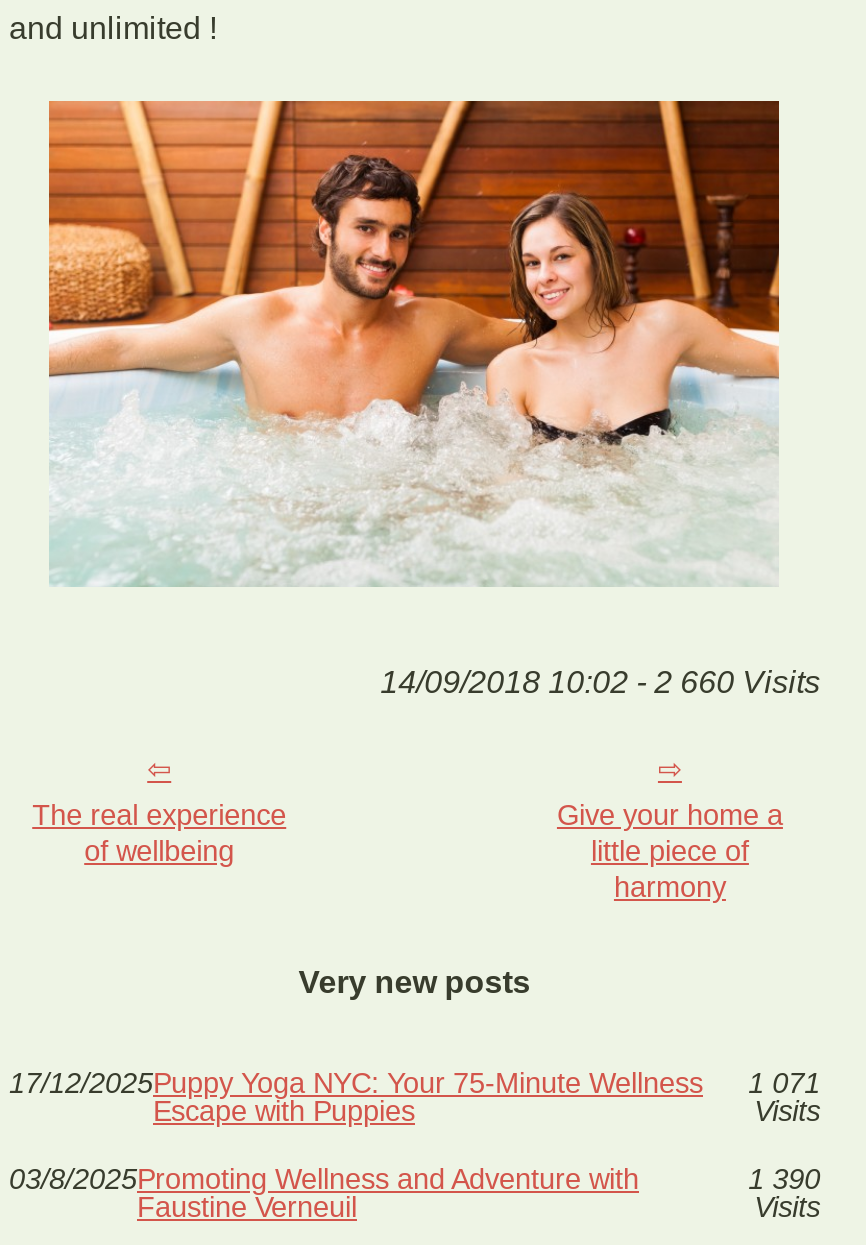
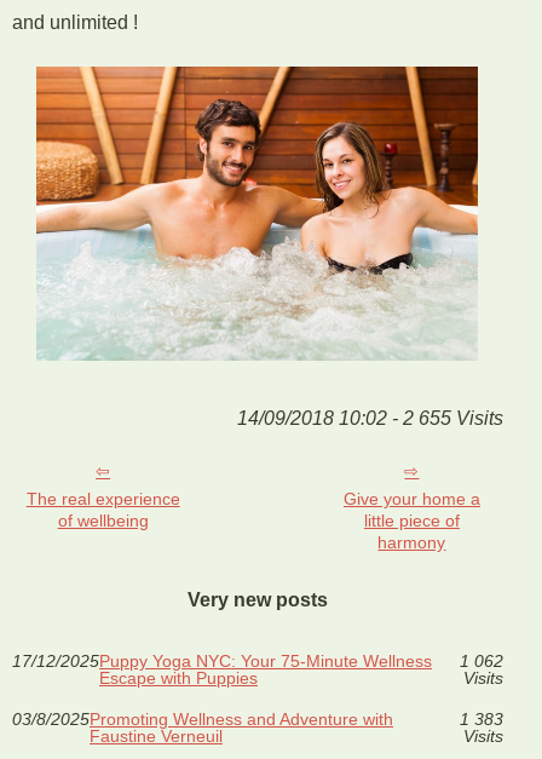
[380,665,820,699] 14/09/2018 10:02 - 2 660 Visits -> [237,408,503,428] 14/09/2018 10:02 - 2 655 Visits
[9,1067,820,1099] 17/12/2025Puppy Yoga NYC: Your 75-Minute Wellness 1 071 -> [12,651,503,670] 17/12/2025Puppy Yoga NYC: Your 75-Minute Wellness 1 062
[748,1163,820,1195] 1 390 -> [459,709,503,728] 1 383

